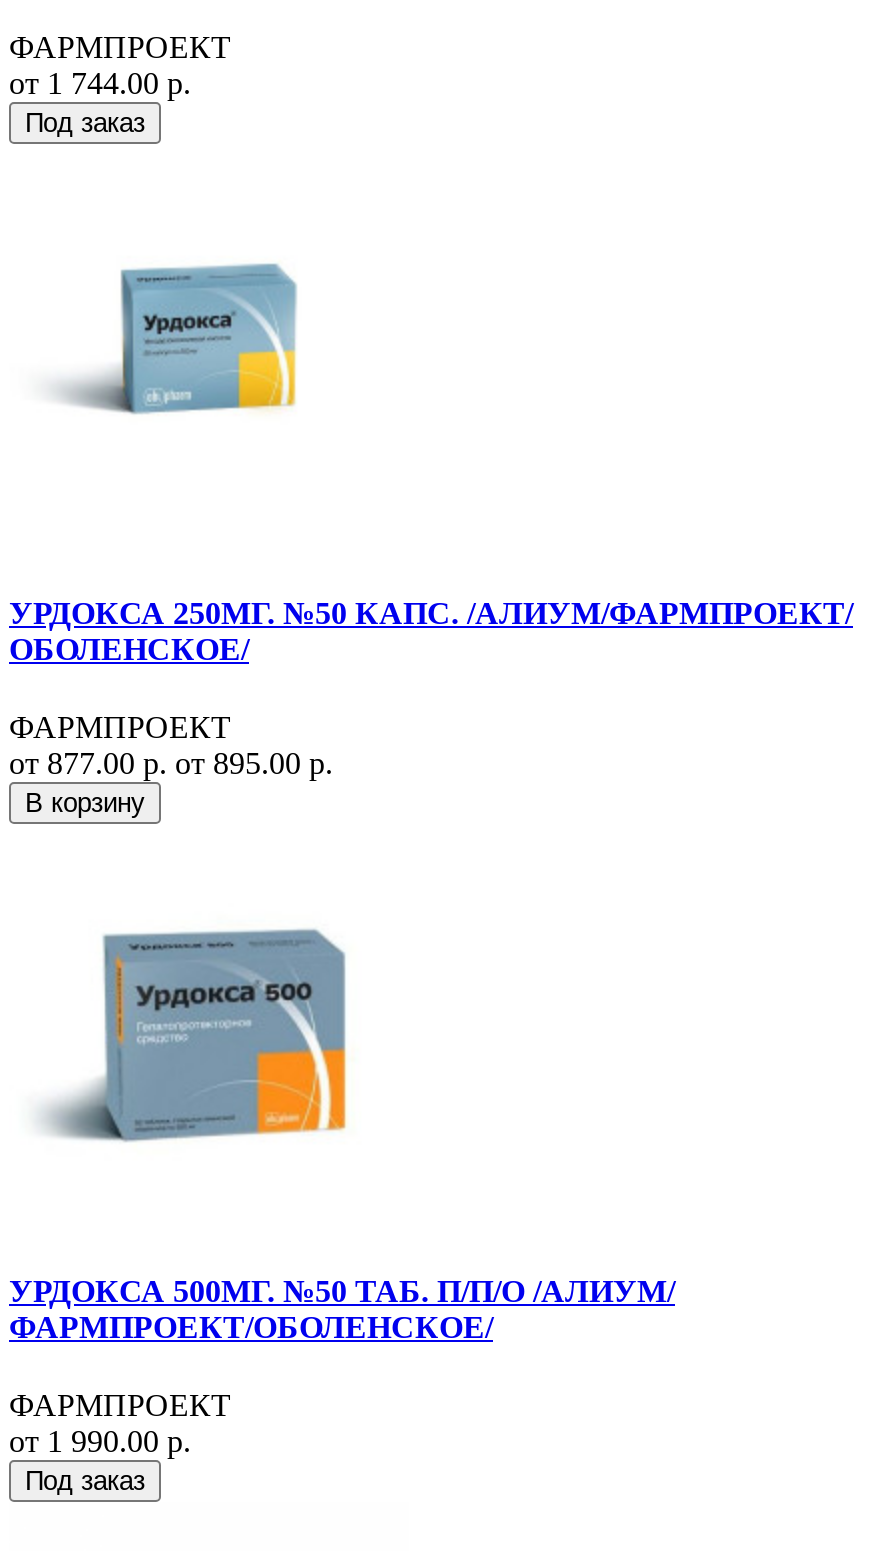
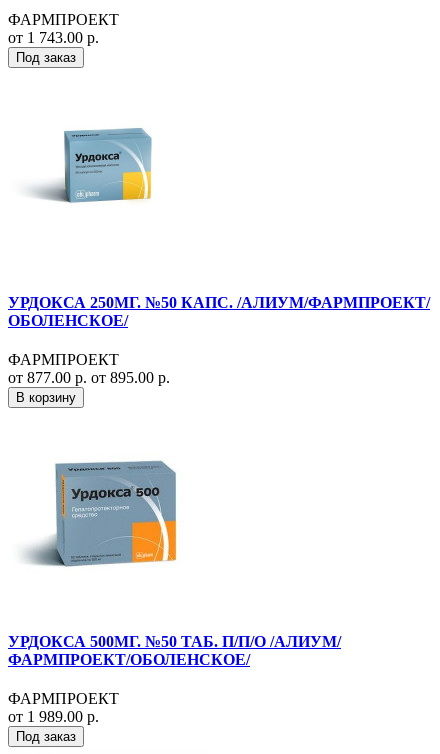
[9,67,191,101] от 1 744.00 р. -> [8,29,99,46] от 1 743.00 р.
[9,1425,191,1459] от 1 990.00 р. -> [8,708,99,725] от 1 989.00 р.

